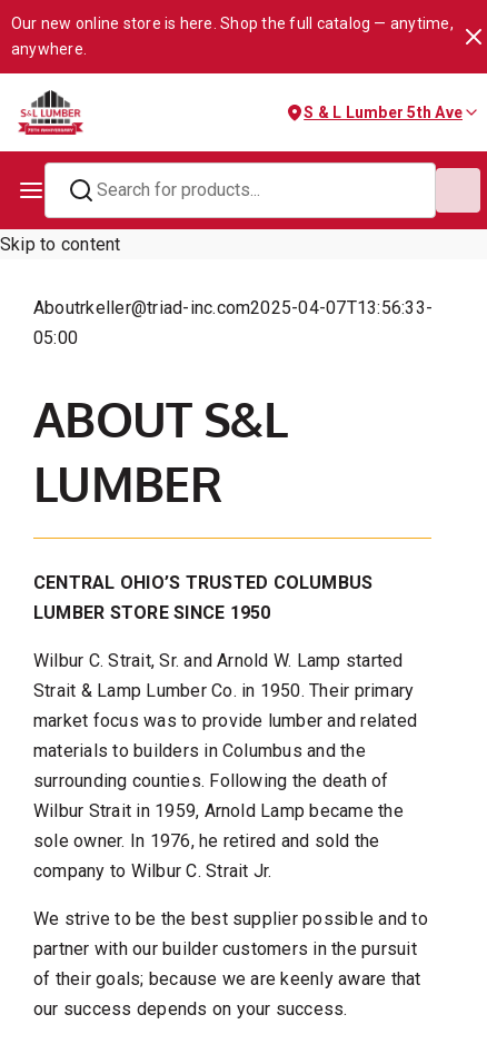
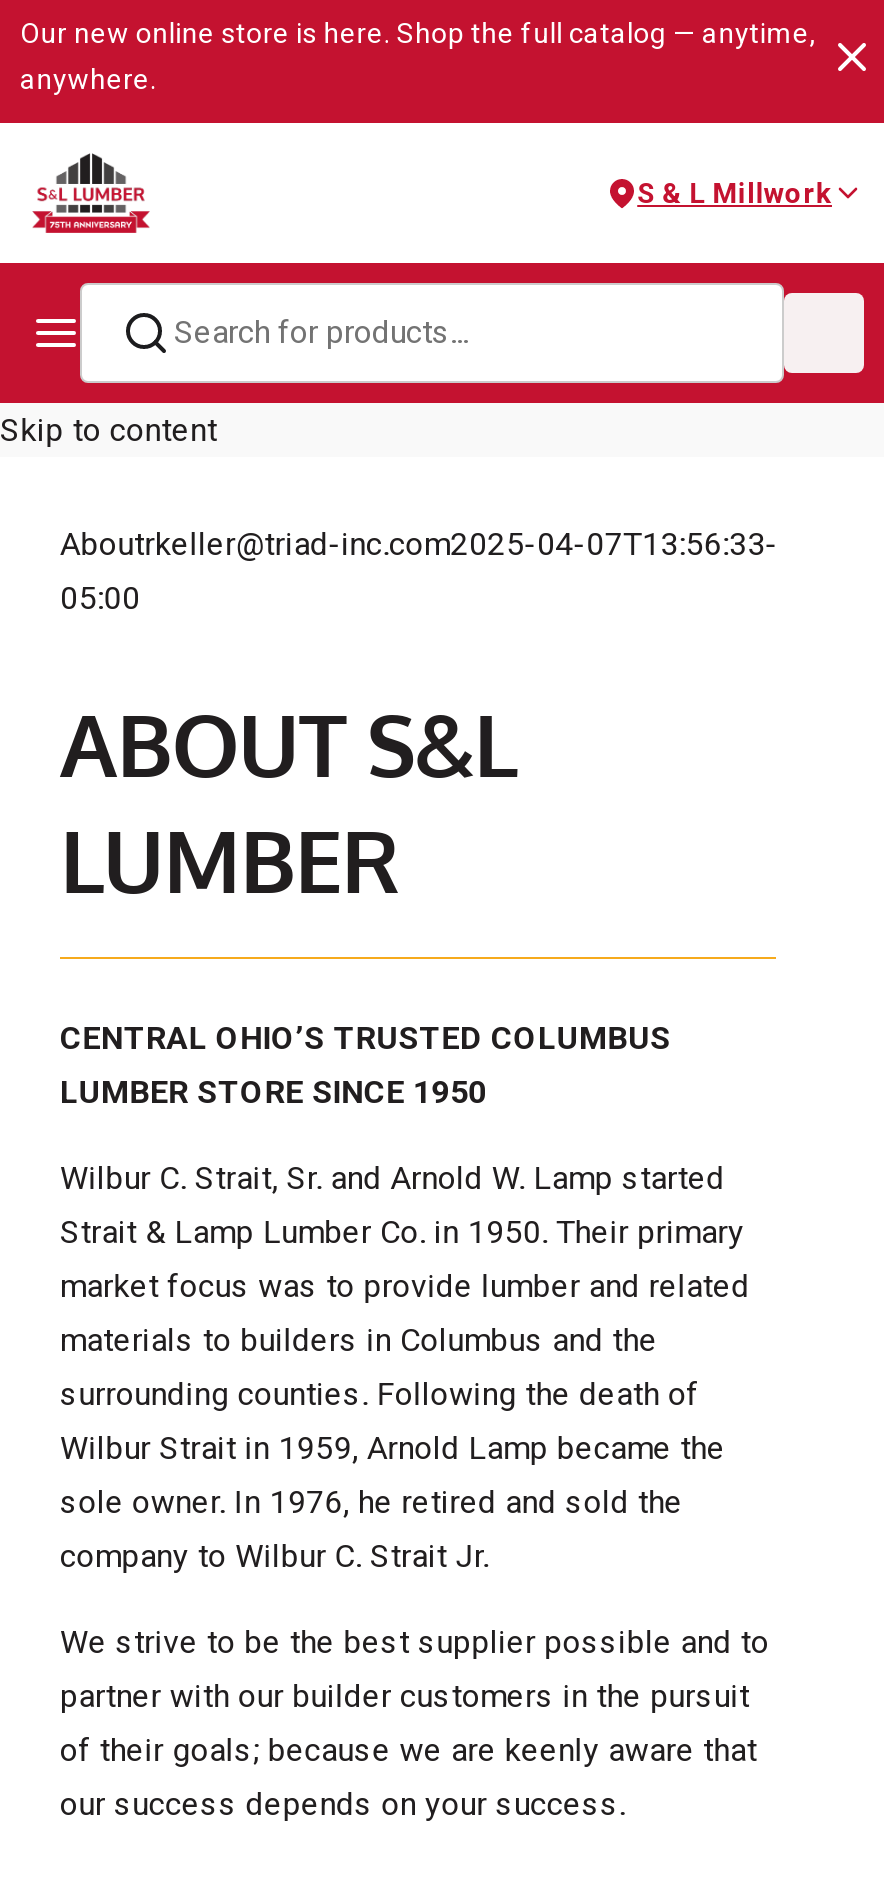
[304,103,463,121] S & L Lumber 5th Ave -> [637,176,832,208] S & L Millwork

